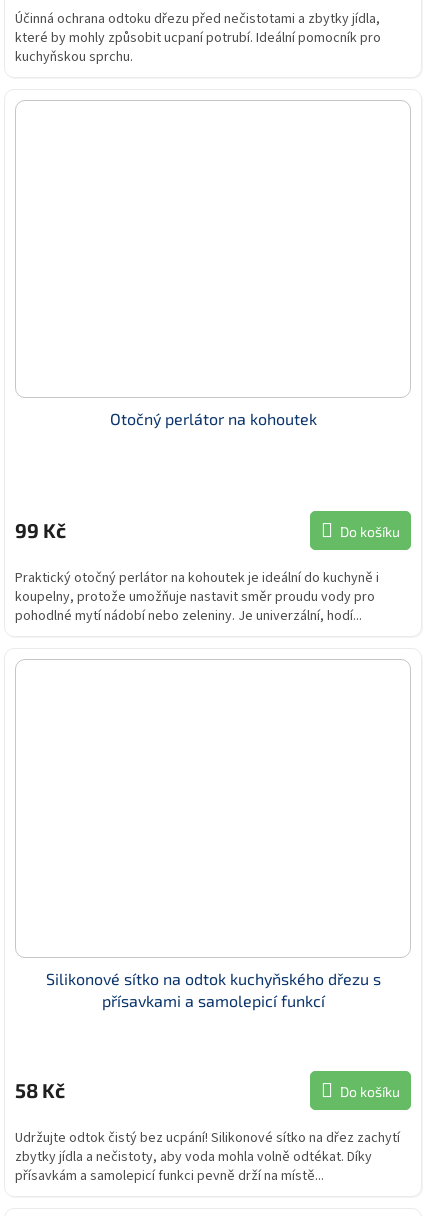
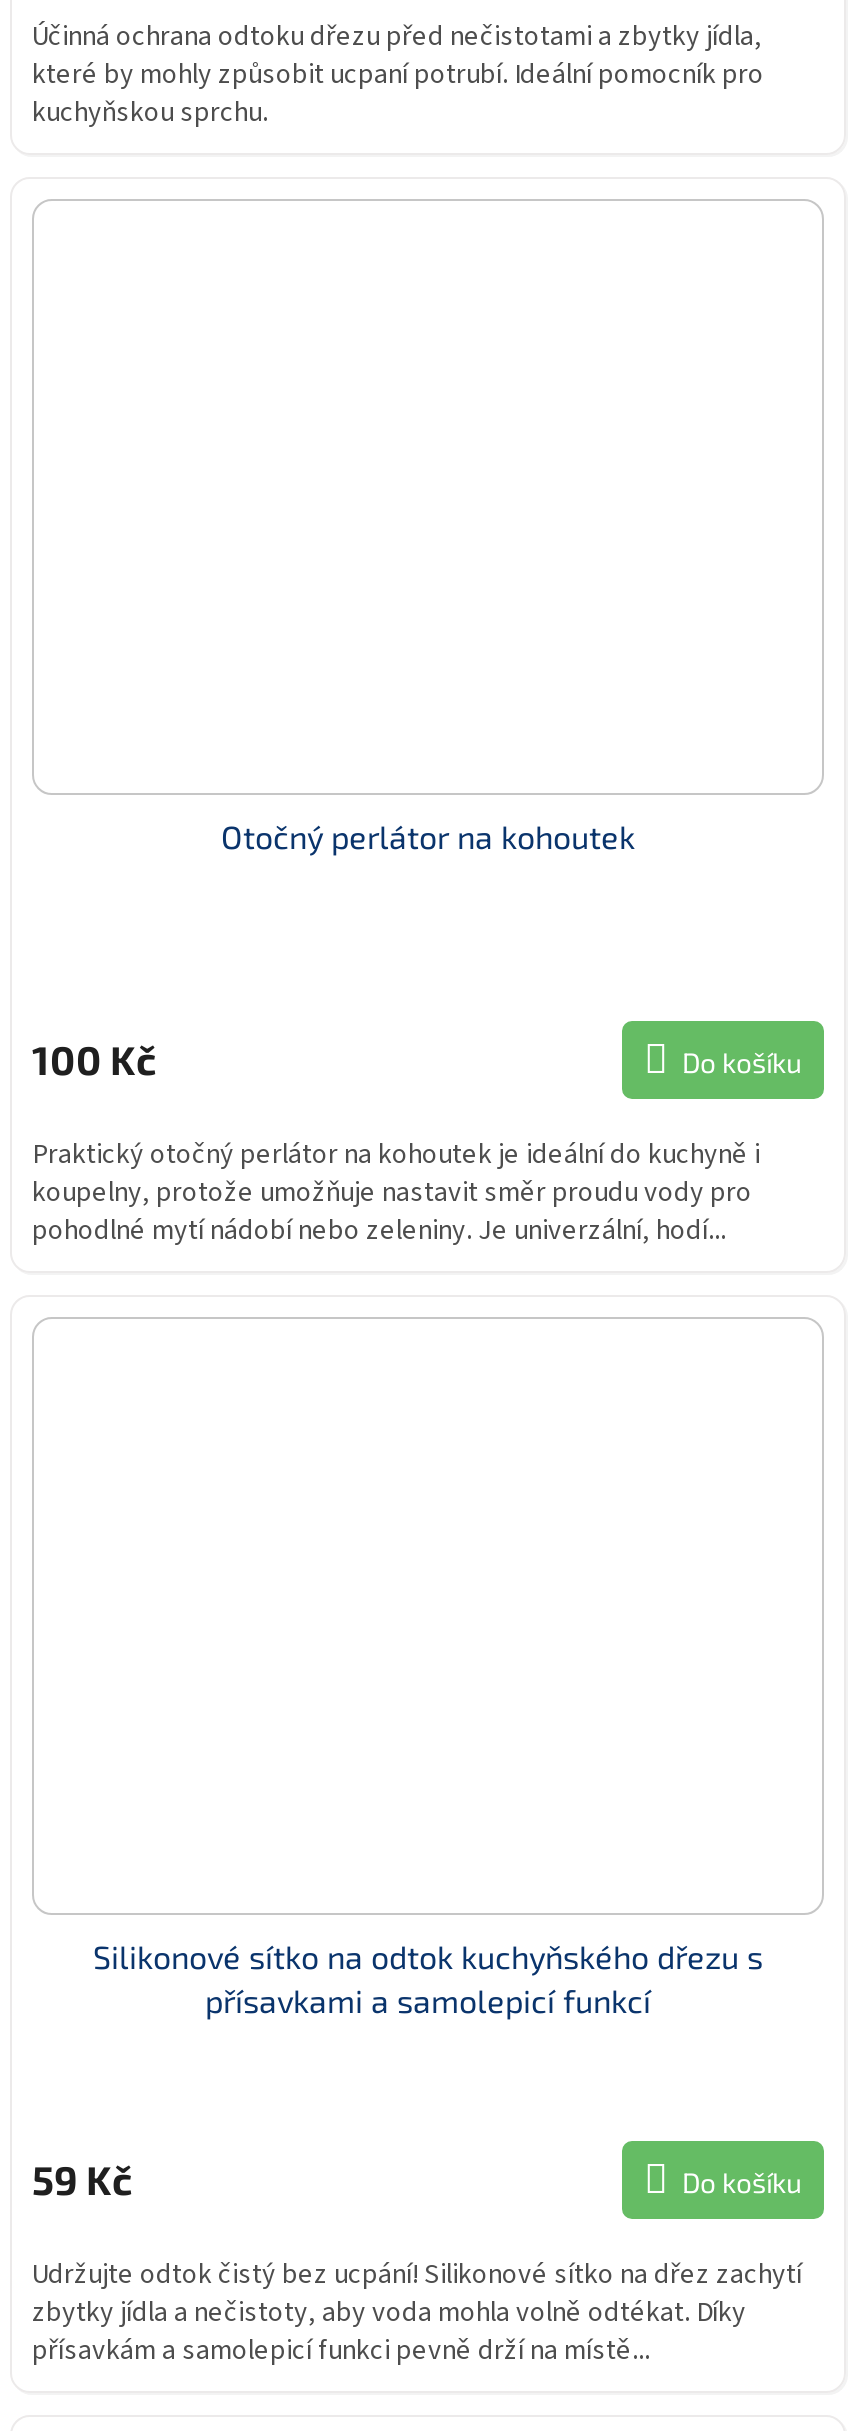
[15,518,66,542] 99 Kč -> [32,1036,156,1084] 100 Kč
[15,1077,65,1101] 58 Kč -> [32,2154,132,2202] 59 Kč

